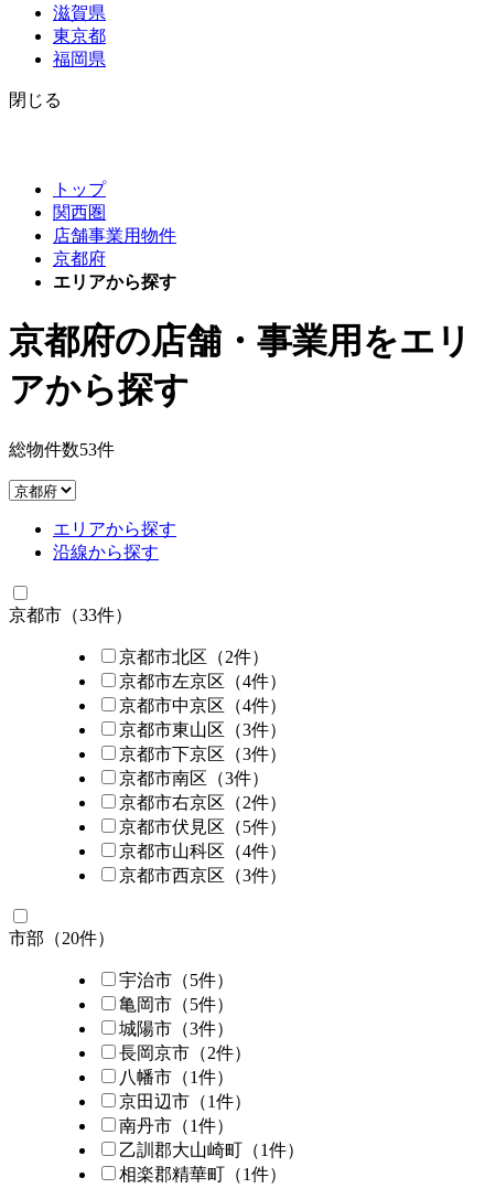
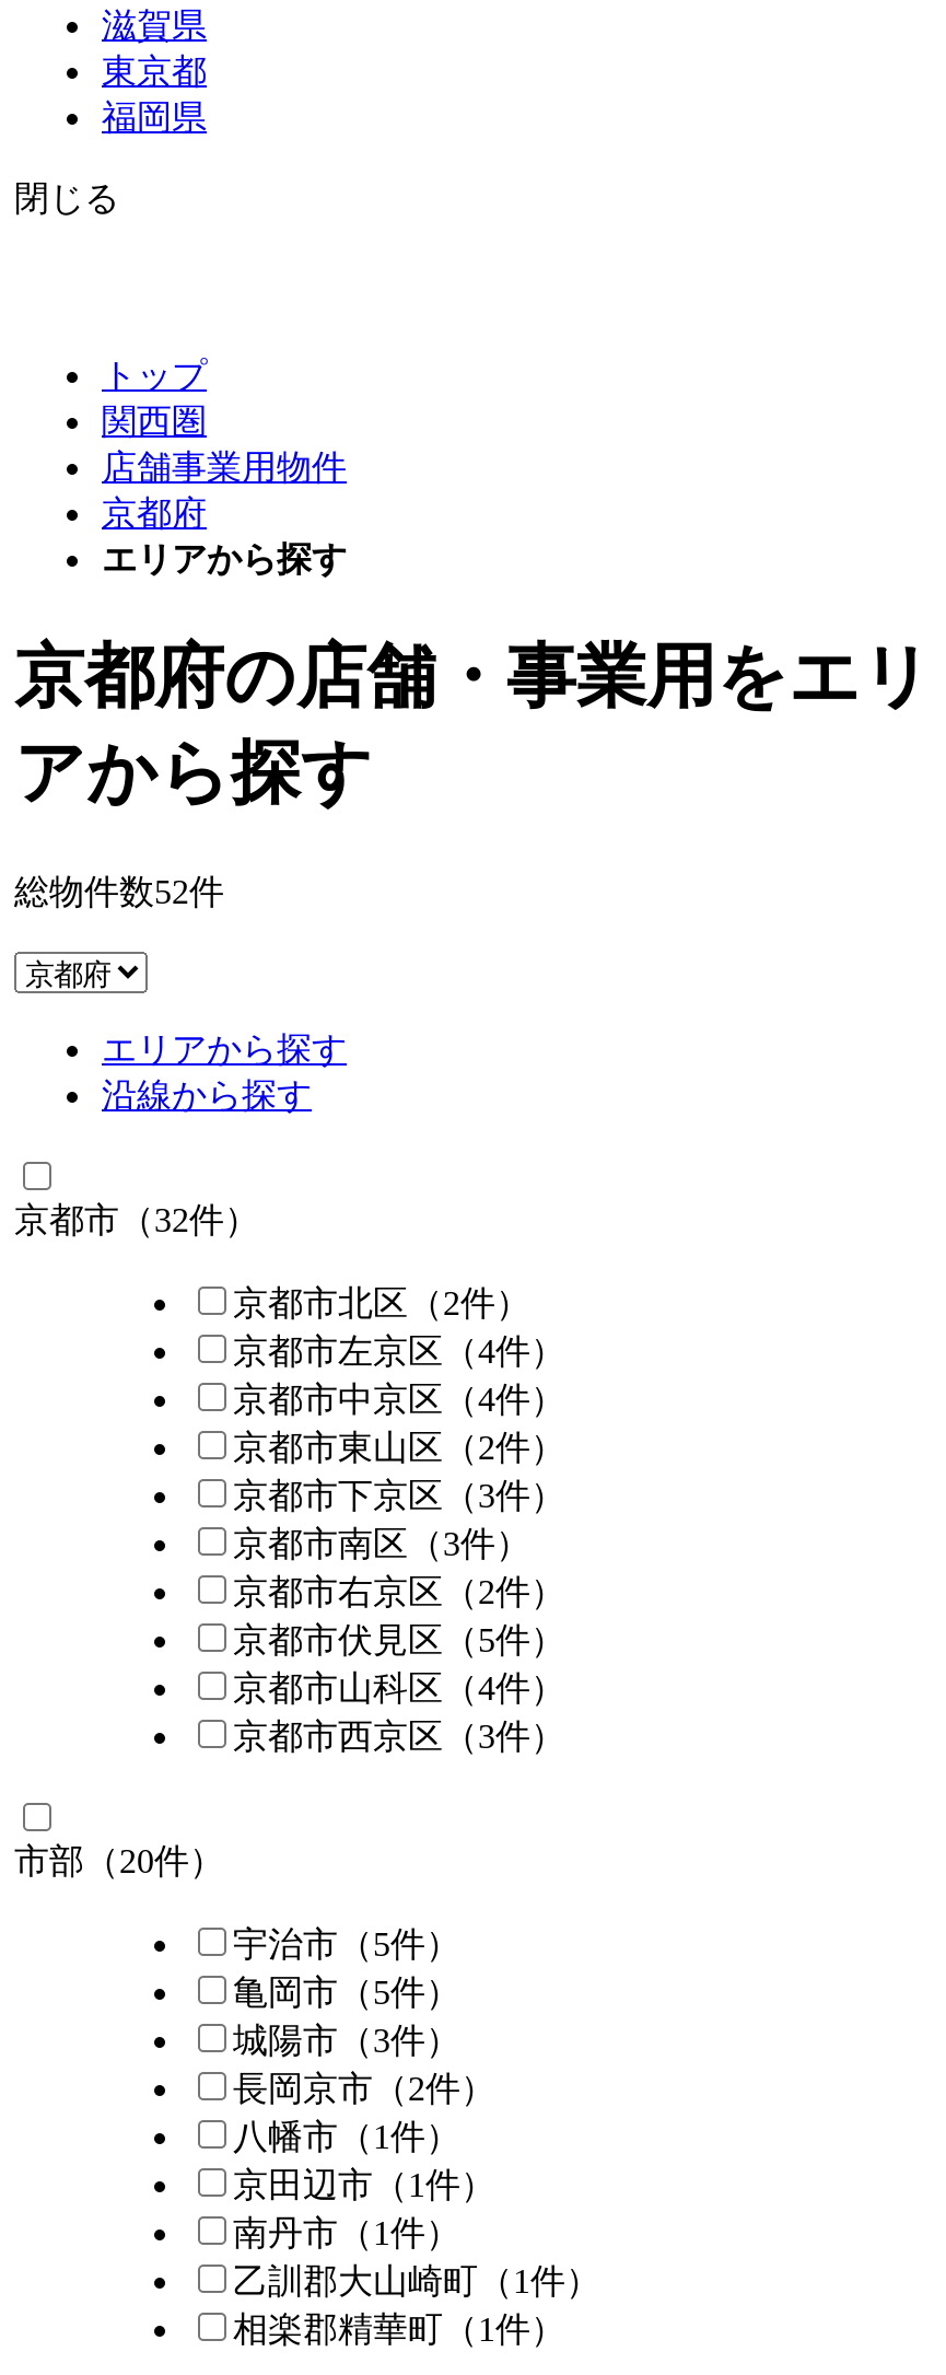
[9,440,115,459] 総物件数53件 -> [14,873,224,910] 総物件数52件
[9,605,132,624] 京都市（33件） -> [14,1201,259,1238] 京都市（32件）
[119,720,287,739] 京都市東山区（3件） -> [233,1429,565,1466] 京都市東山区（2件）

